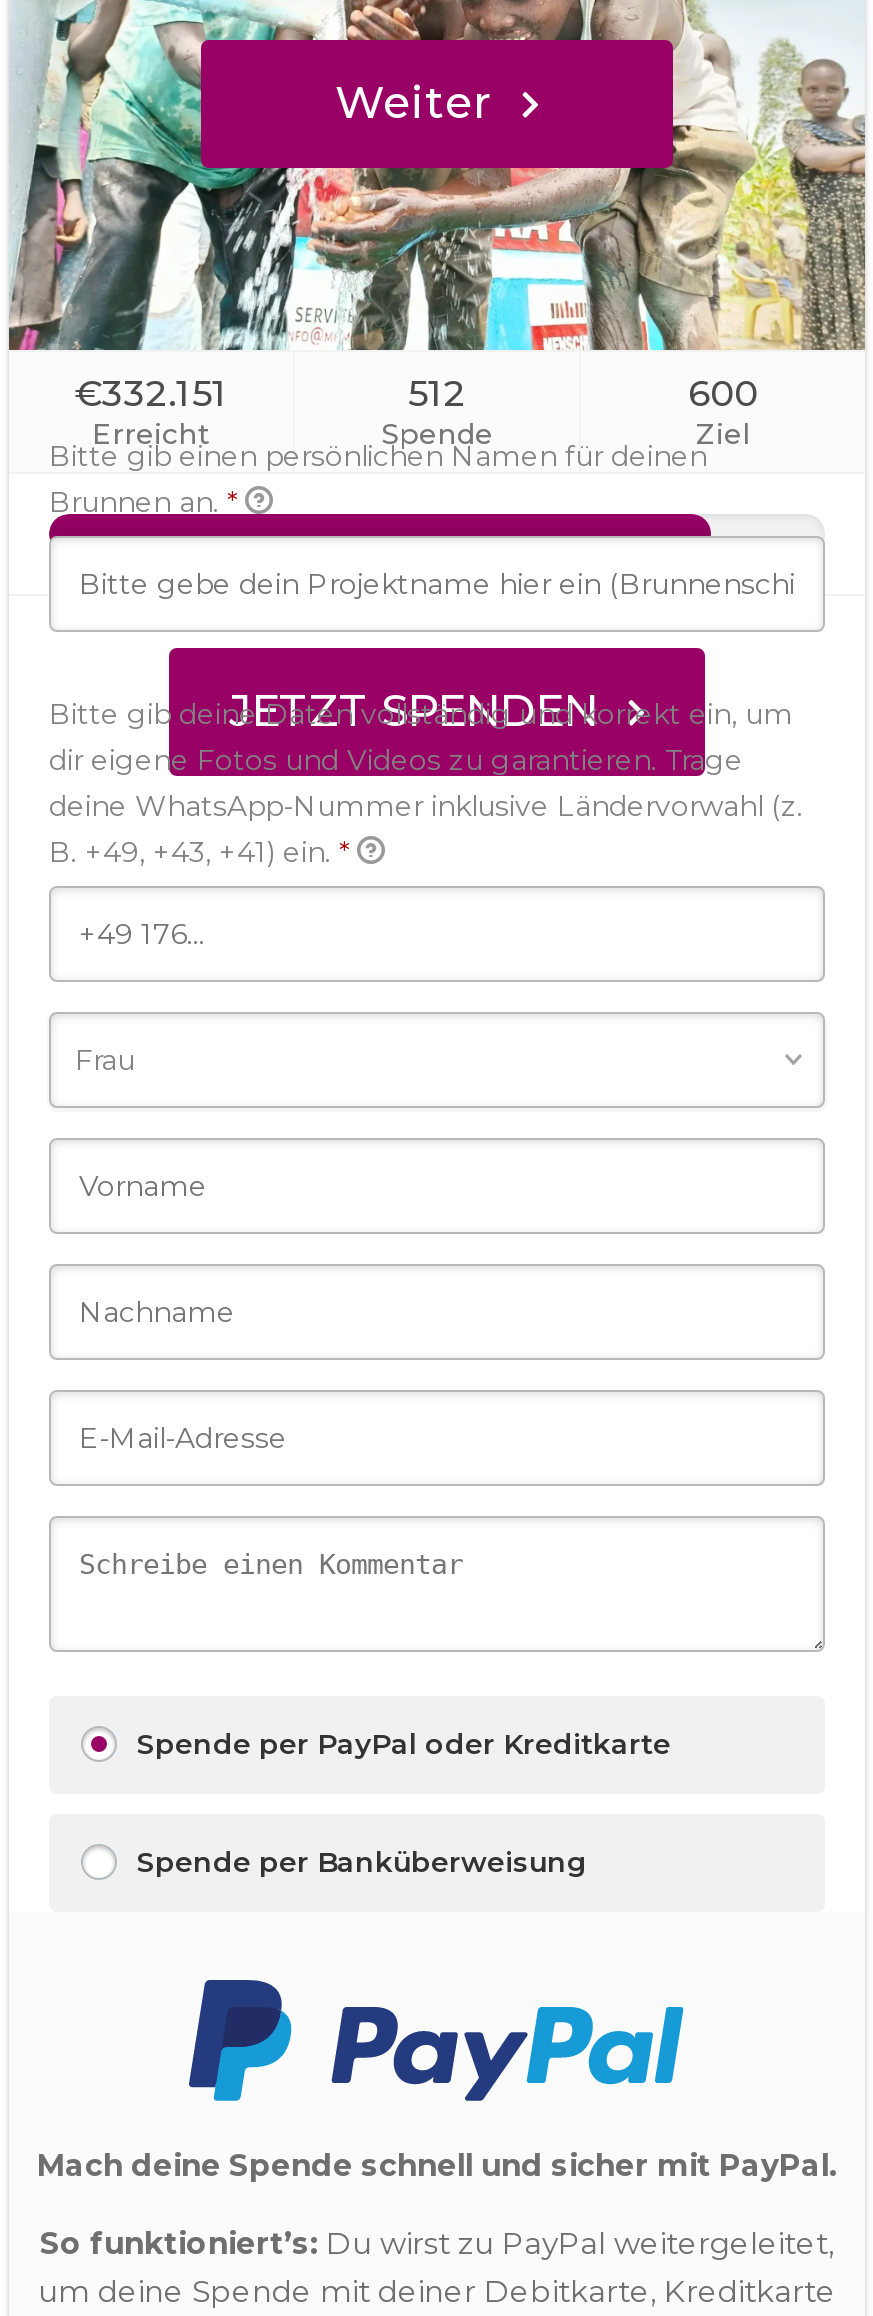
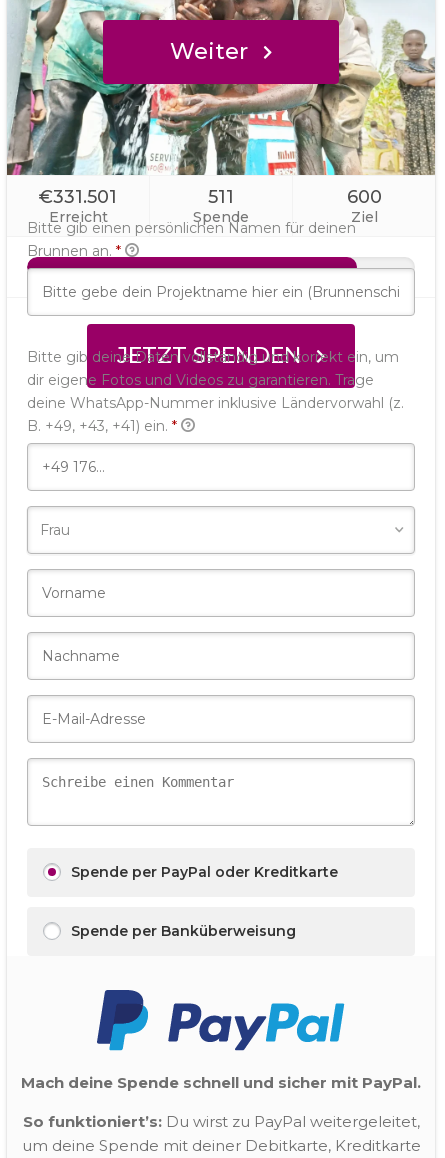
[74,372,228,416] €332.151 -> [39,186,117,208] €331.501
[408,372,466,416] 512 -> [208,186,234,208] 511

